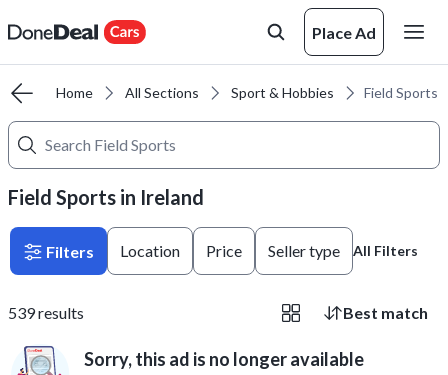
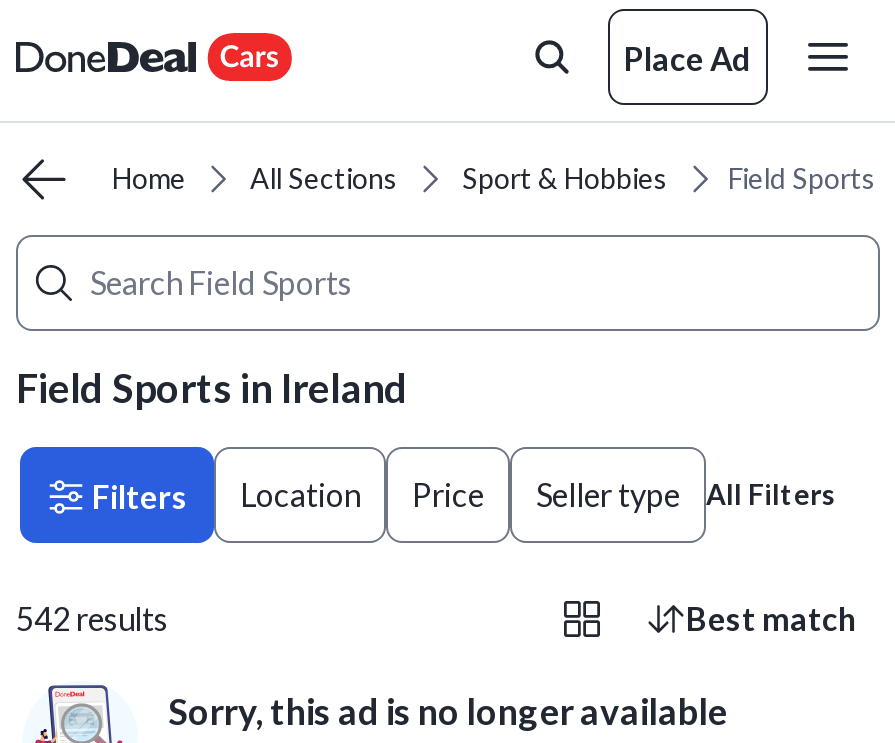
[8,303,84,322] 539 results -> [16,599,168,637] 542 results

